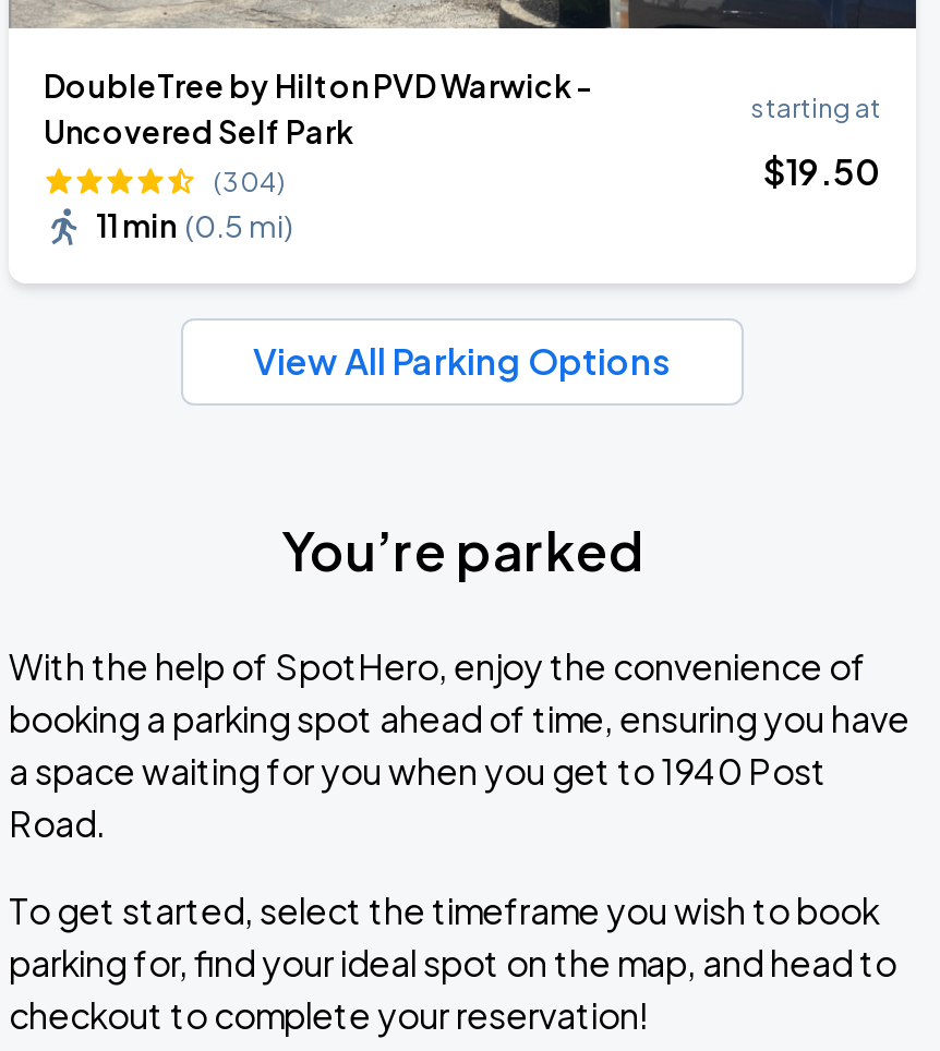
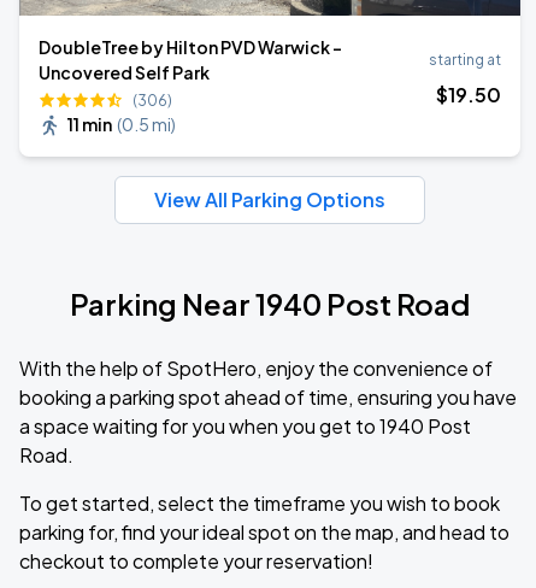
[214,166,286,198] (304) -> [132,92,172,110] (306)
[281,517,643,582] You’re parked -> [70,286,470,322] Parking Near 1940 Post Road

